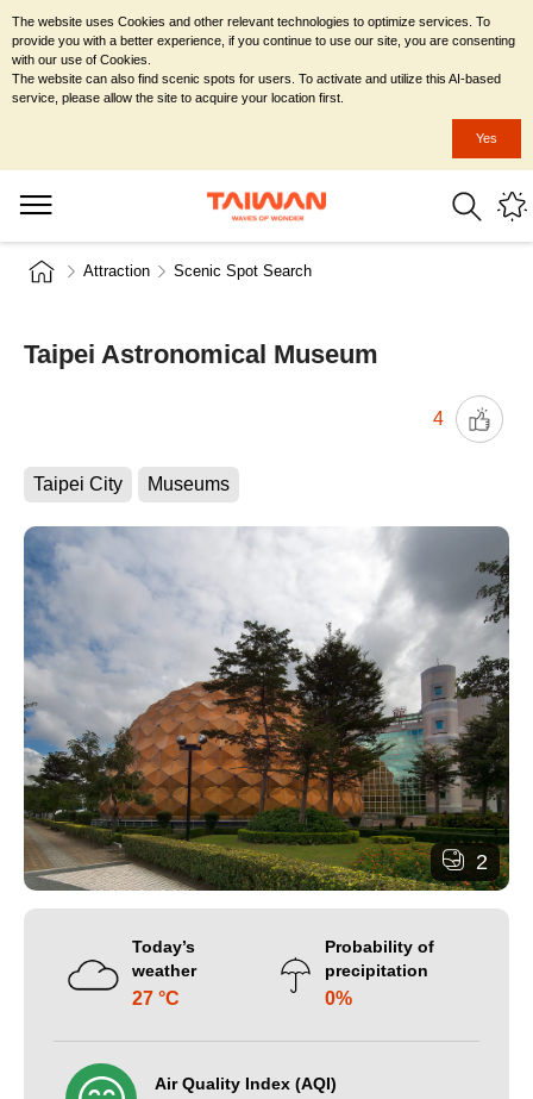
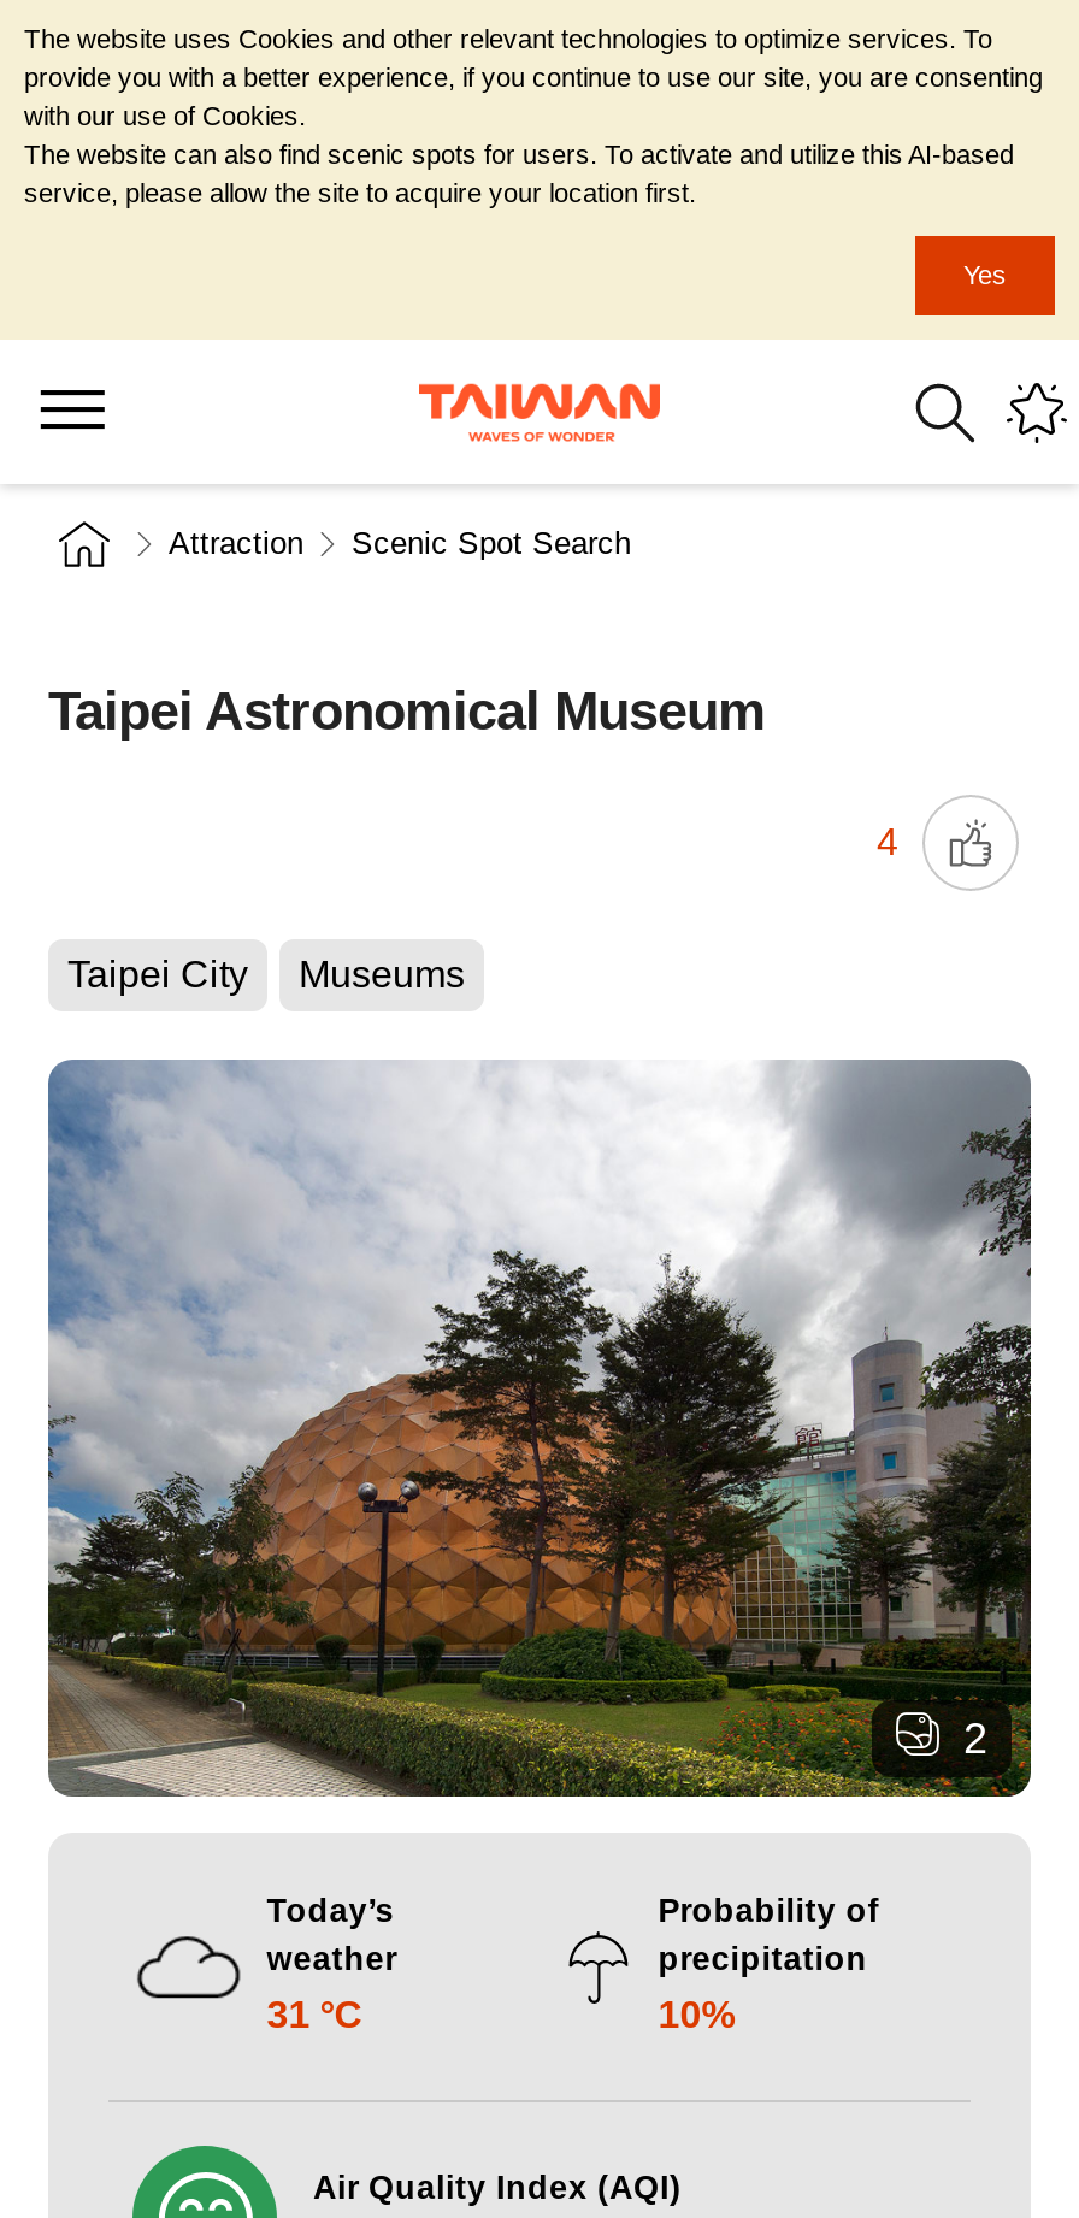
[132,988,179,1009] 27 °C -> [267,1994,363,2035] 31 °C
[325,988,353,1009] 0% -> [658,1994,735,2035] 10%

